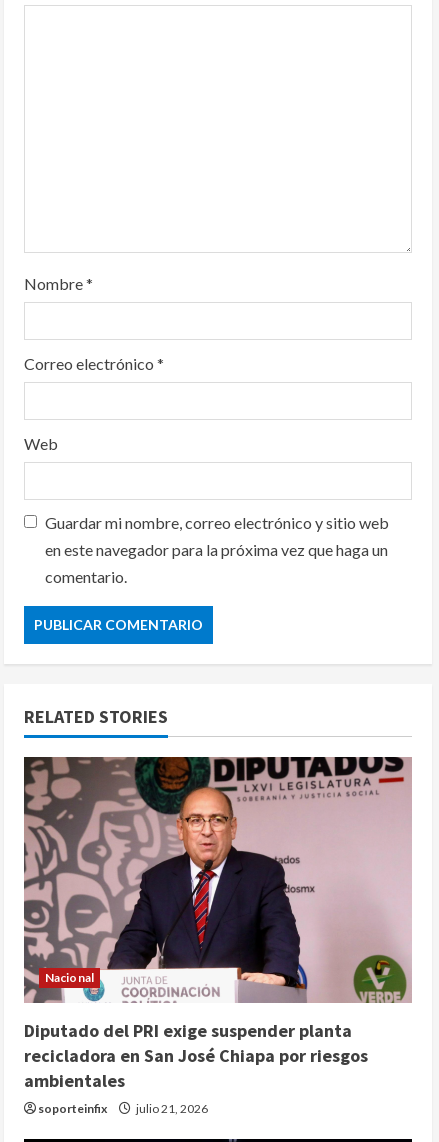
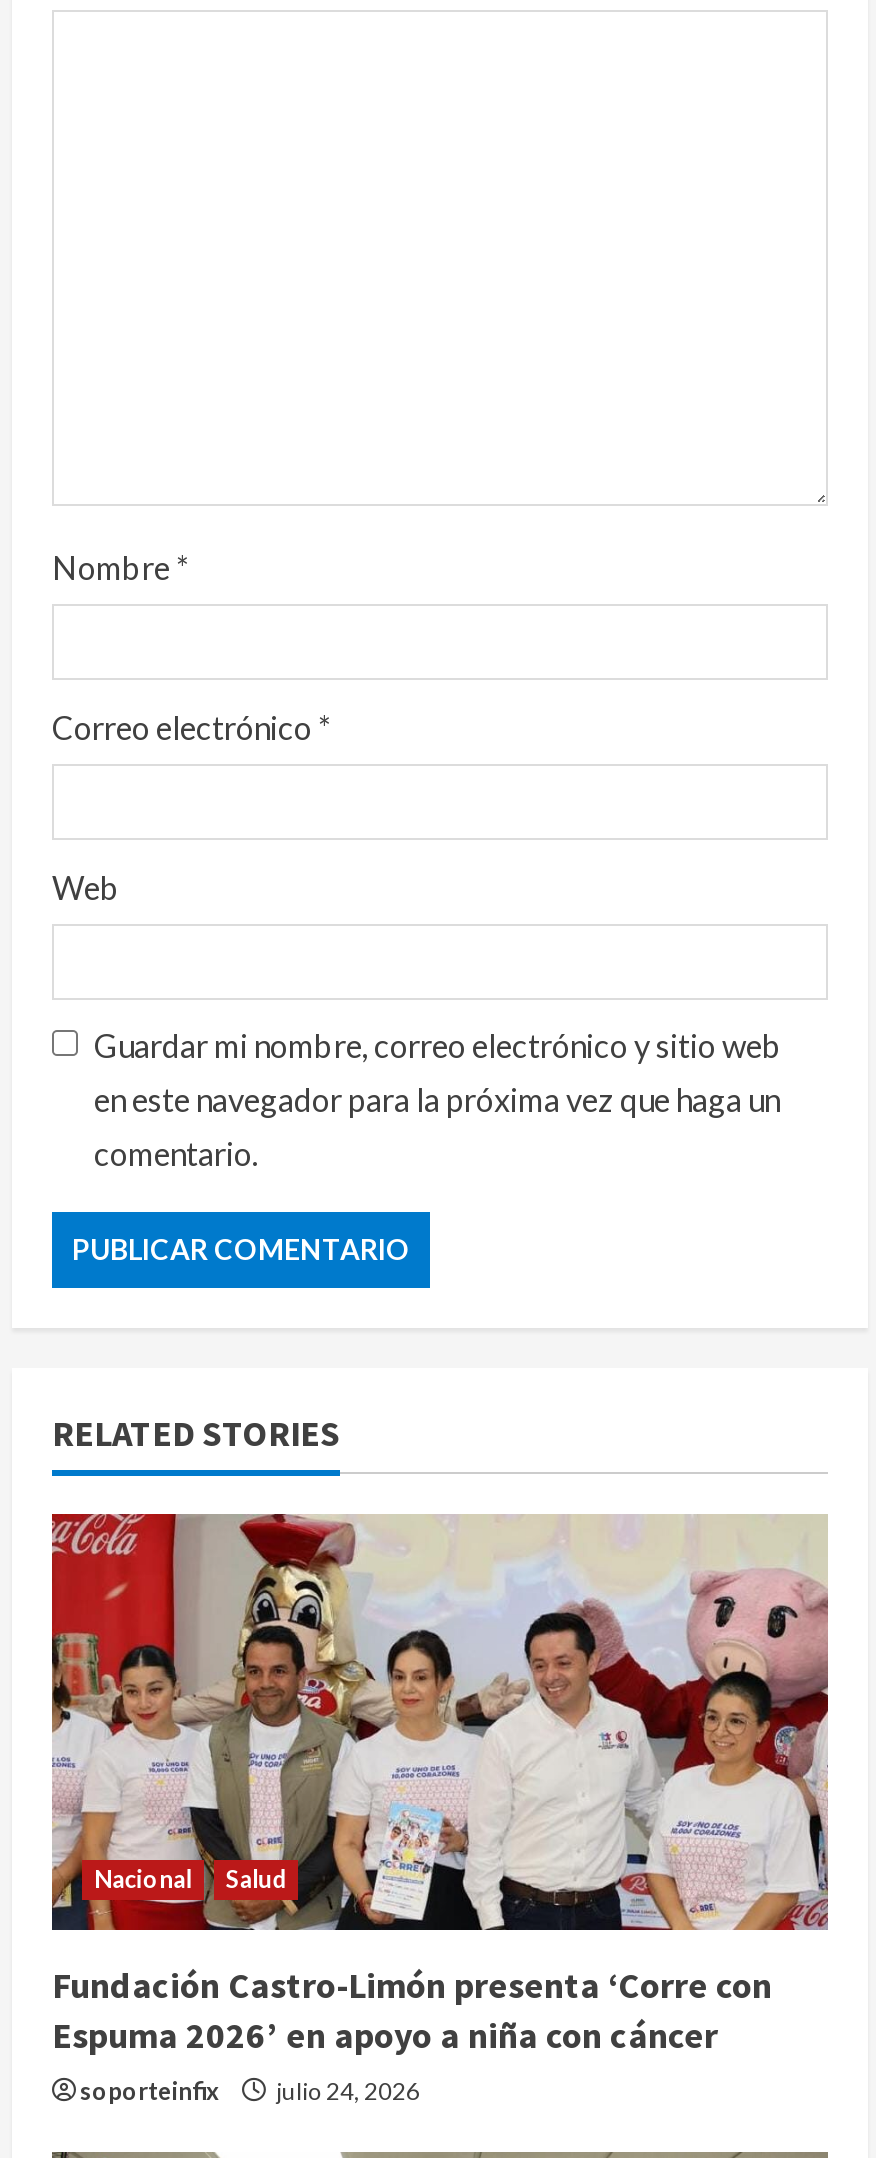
[23,756,411,1092] [image] | Diputado del PRI exige suspender planta | recicladora en San José Chiapa por riesgos | ambientales -> [50,1512,830,2058] [image] | Salud | Fundación Castro-Limón presenta ‘Corre con | Espuma 2026’ en apoyo a niña con cáncer
[38,1101,208,1116] soporteinfix julio 21, 2026 -> [80,2076,420,2106] soporteinfix julio 24, 2026

